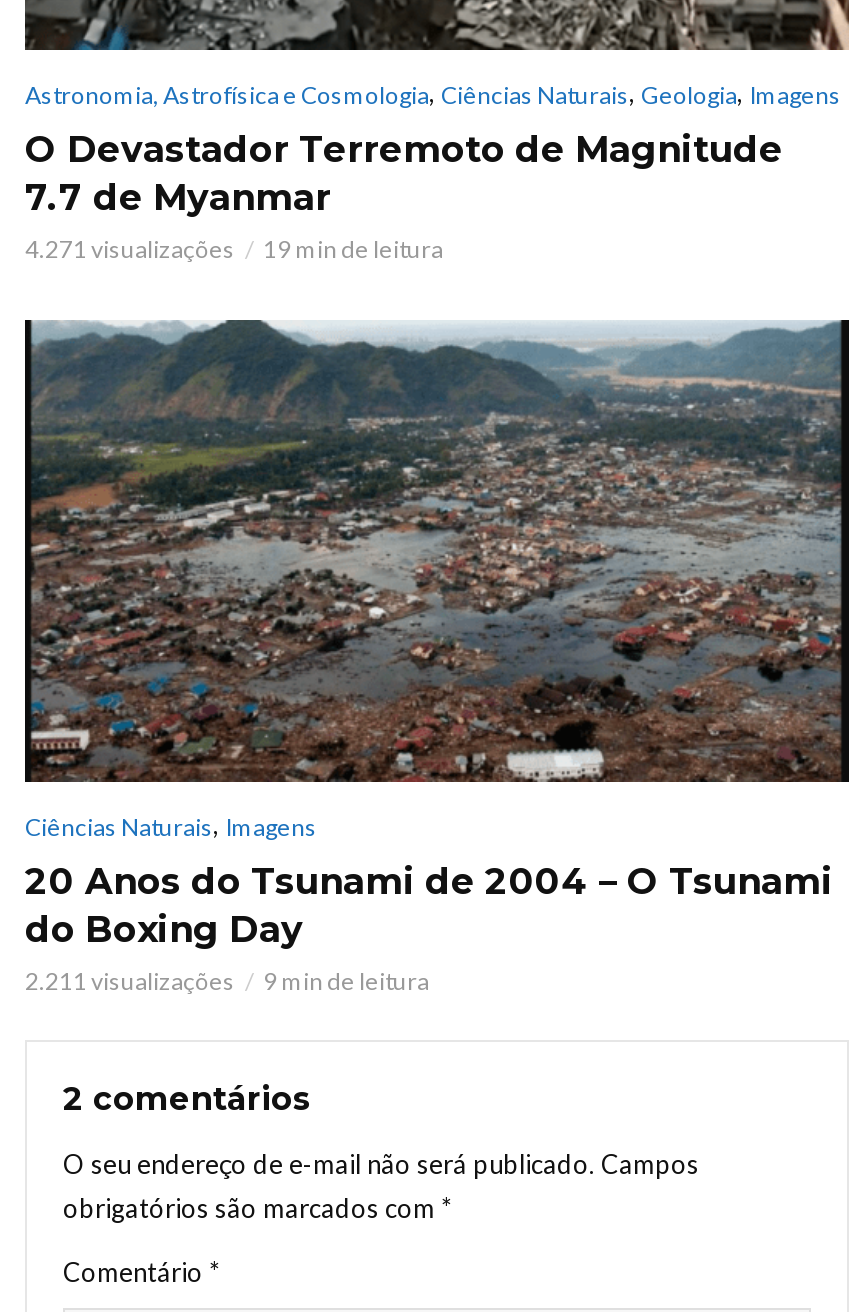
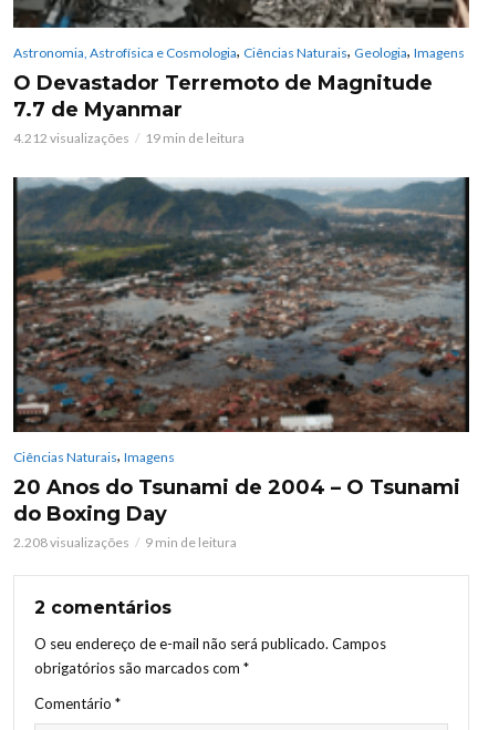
[25,233,235,263] 4.271 visualizações -> [13,129,129,146] 4.212 visualizações
[25,965,235,995] 2.211 visualizações -> [13,534,129,550] 2.208 visualizações

